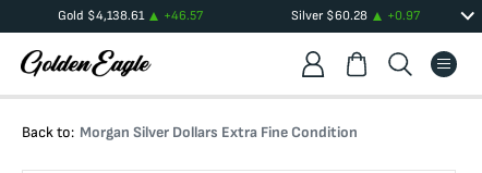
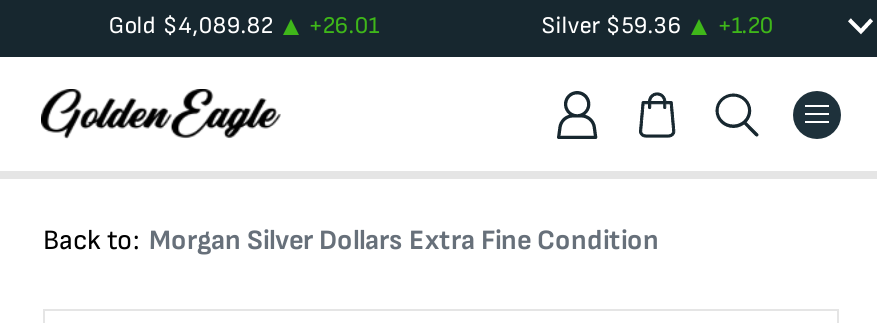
[58,8,144,24] Gold $4,138.61 -> [109,11,273,41] Gold $4,089.82
[163,8,203,24] +46.57 -> [309,11,379,41] +26.01
[291,8,368,24] Silver $60.28 -> [541,11,681,41] Silver $59.36
[387,8,420,24] +0.97 -> [717,11,773,41] +1.20

